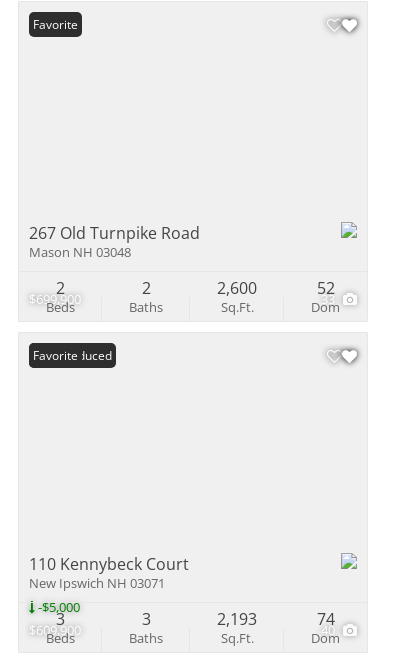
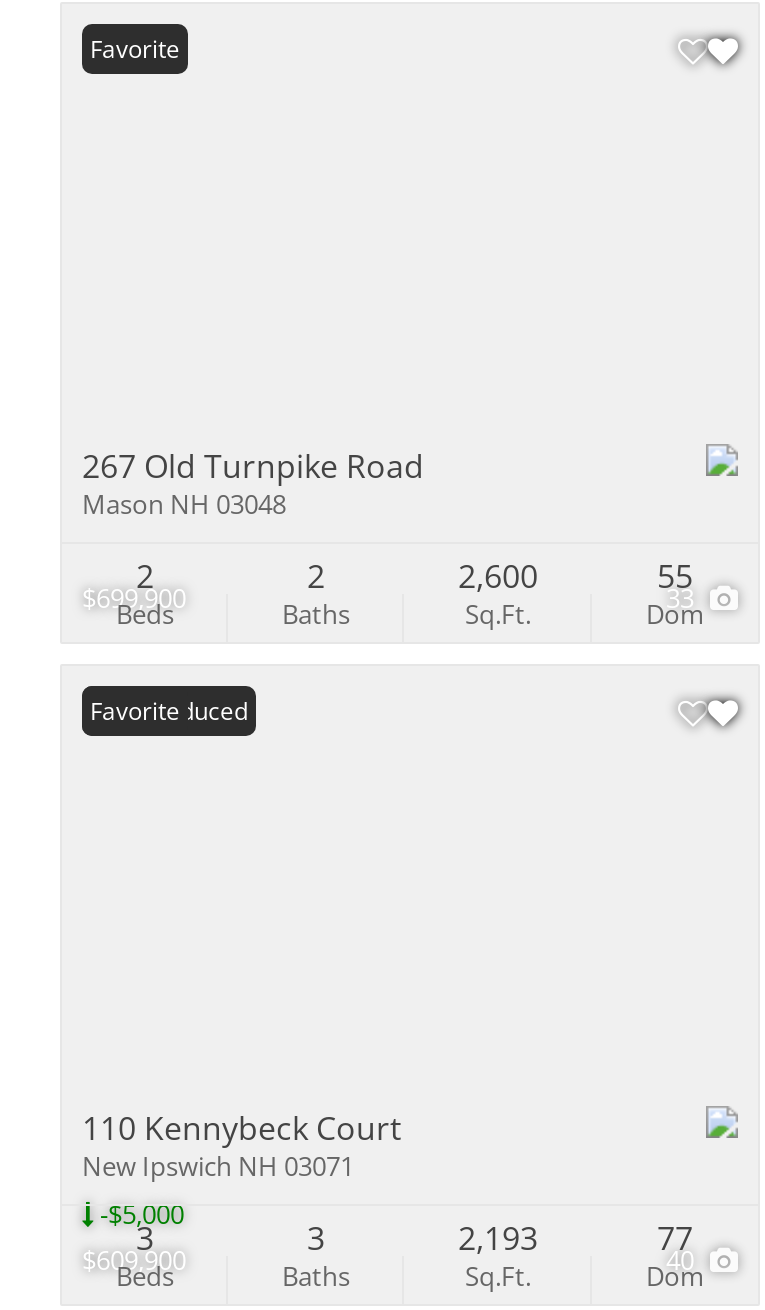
[316,277,334,299] 52 -> [657,554,693,598] 55
[316,608,334,630] 74 -> [657,1216,693,1260] 77

